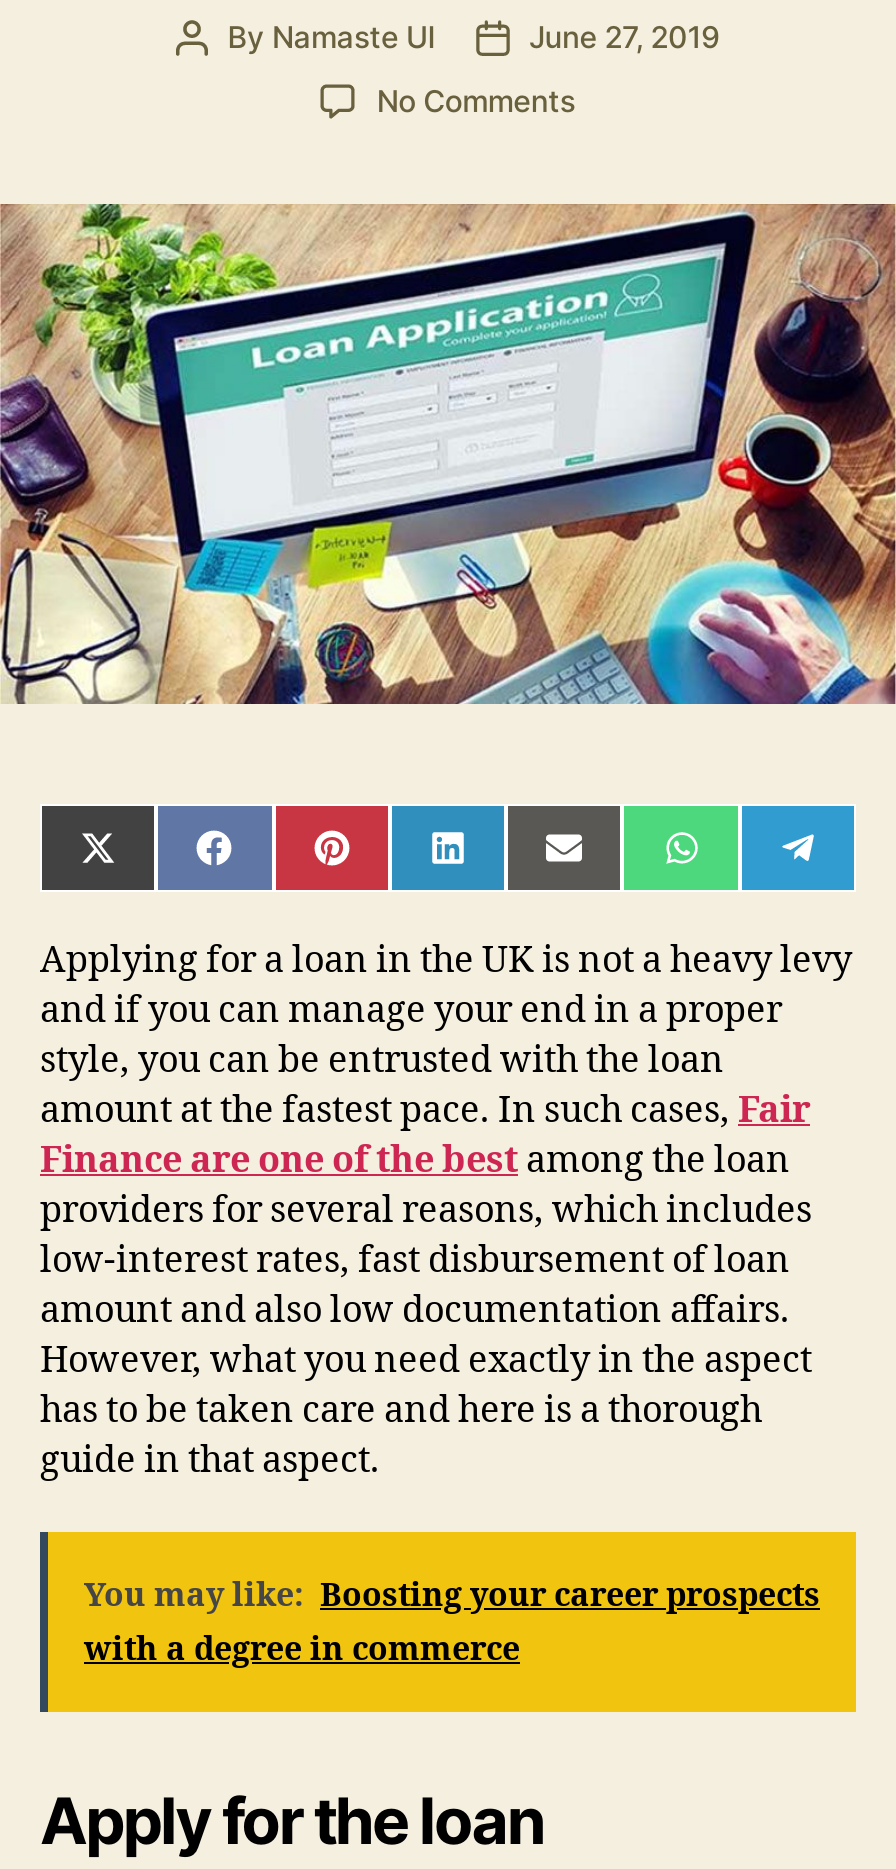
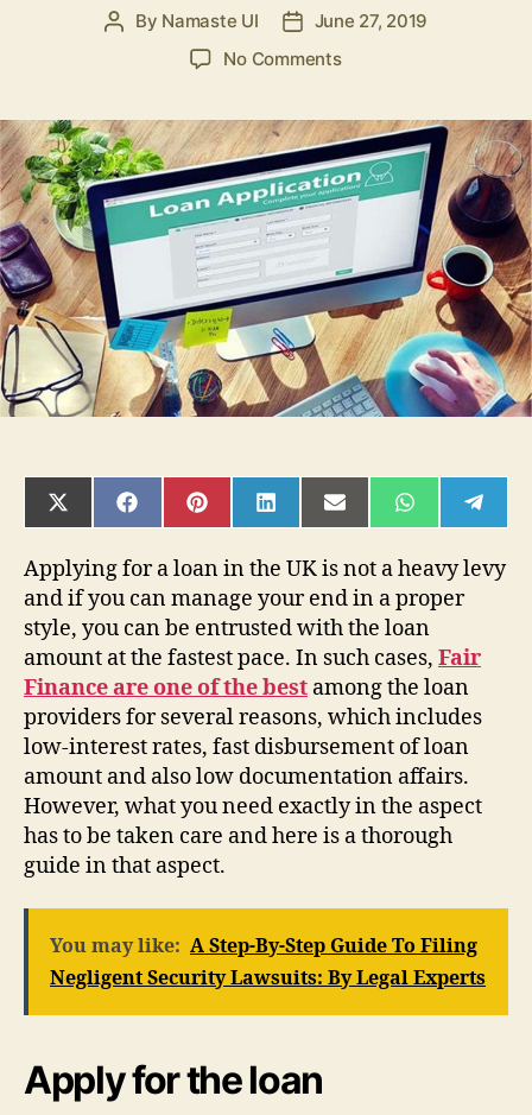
[84,1575,820,1669] You may like: Boosting your career prospects | with a degree in commerce -> [50,934,486,990] You may like: A Step-By-Step Guide To Filing | Negligent Security Lawsuits: By Legal Experts

